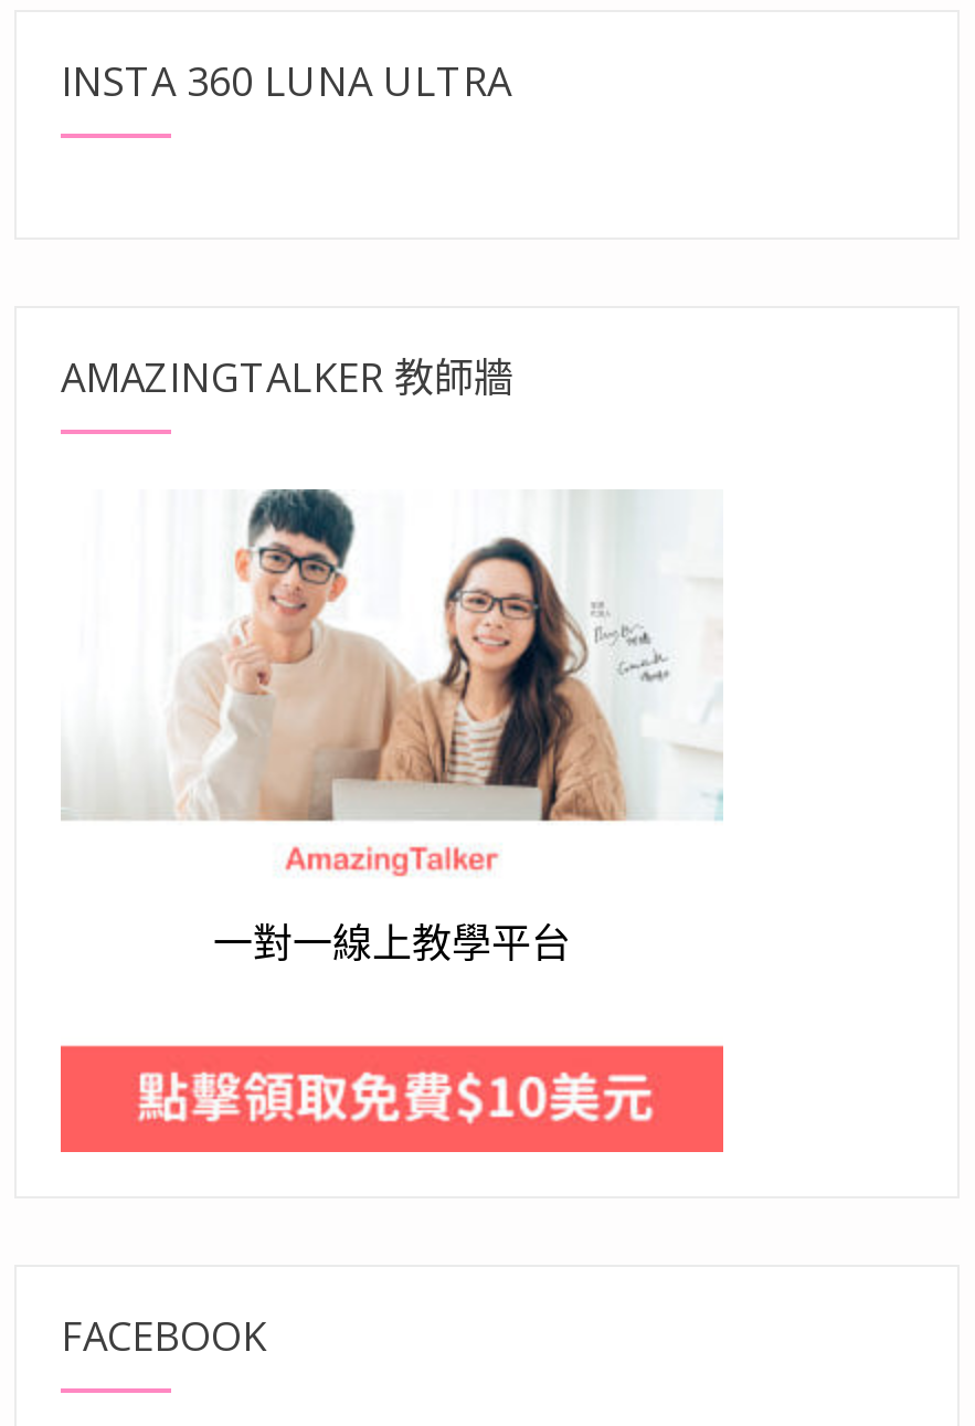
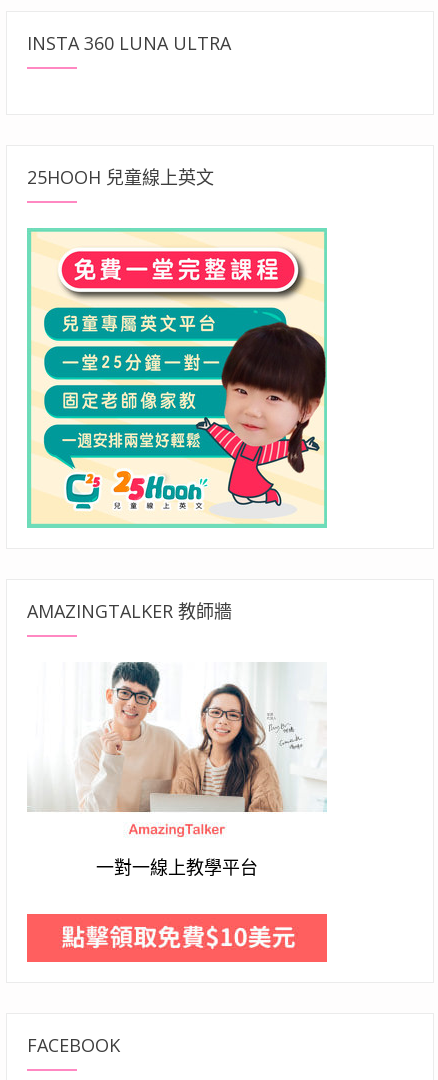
none -> [26,227,328,529] [image]
none -> [27,165,214,189] 25HOOH 兒童線上英文

